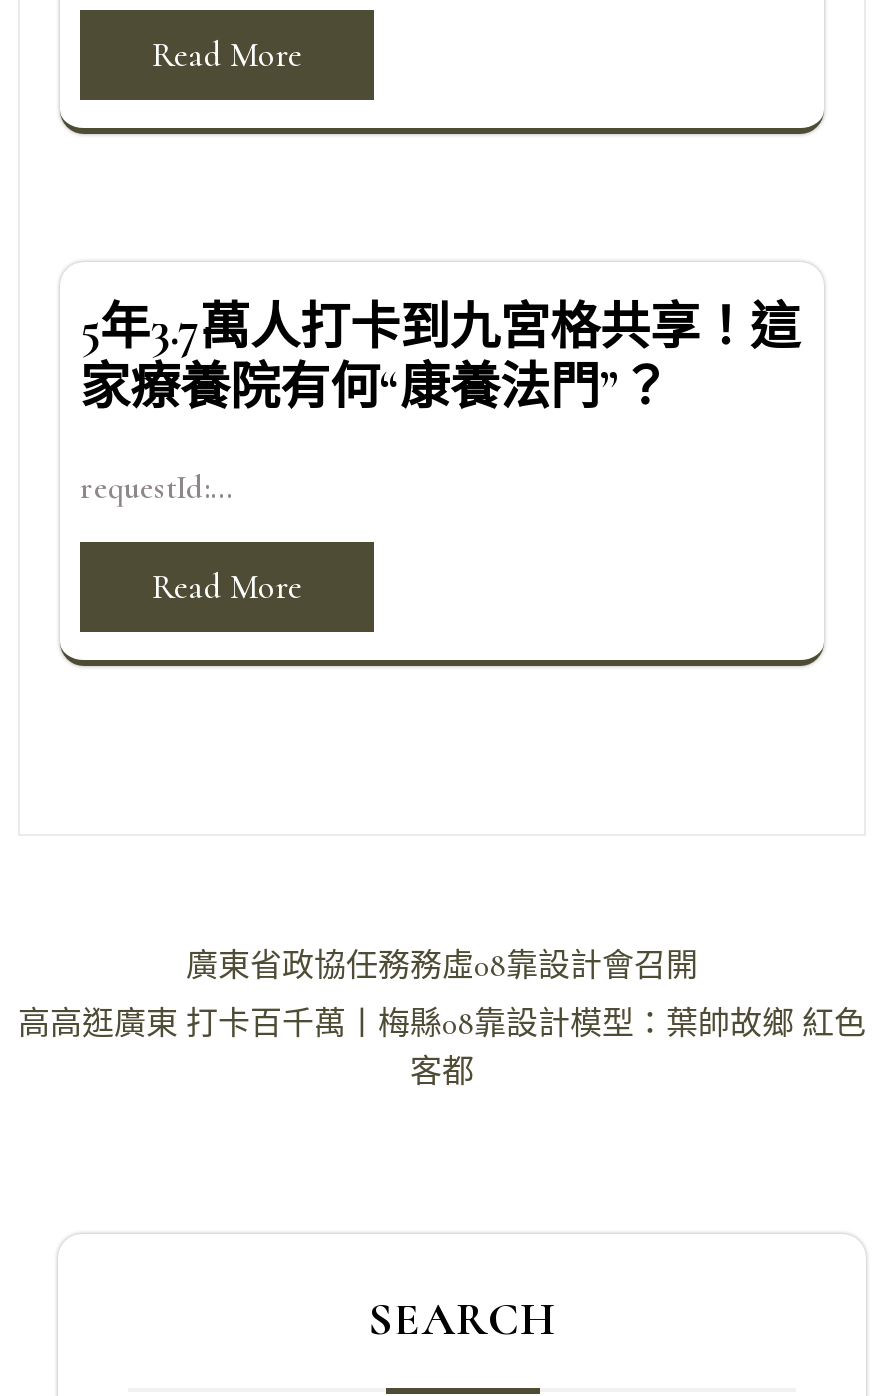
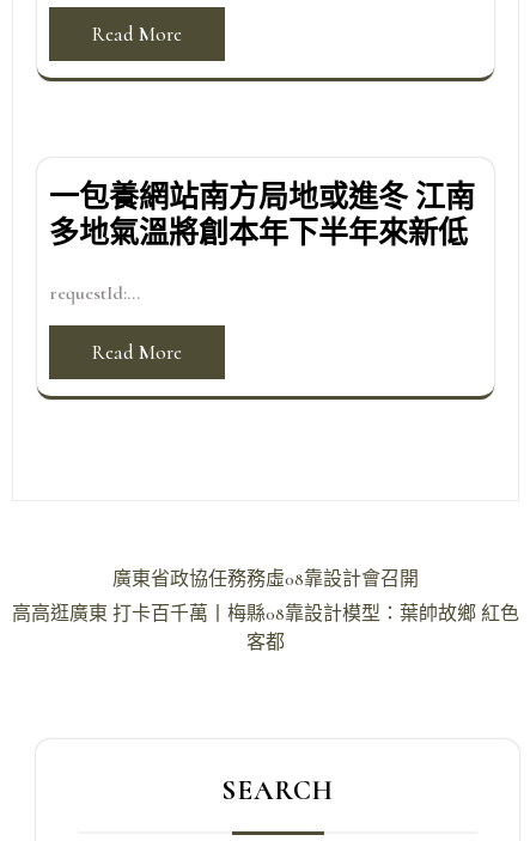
[80,297,800,417] 5年3.7萬人打卡到九宮格共享！這 | 家療養院有何“康養法門”？ -> [49,179,475,251] 一包養網站南方局地或進冬 江南 | 多地氣溫將創本年下半年來新低

